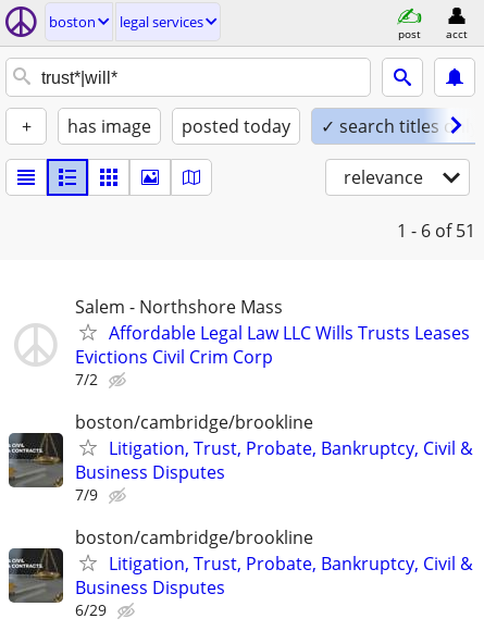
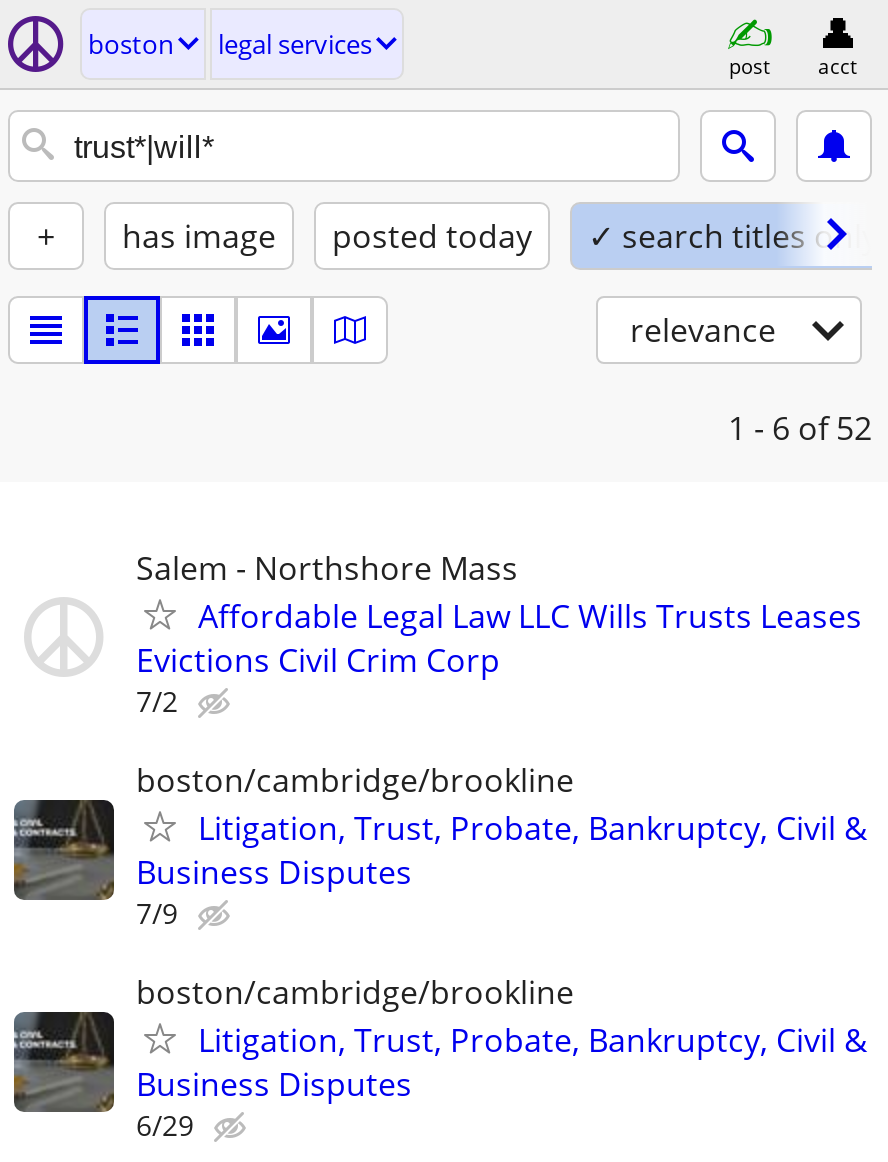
[397,219,475,243] 1 - 6 of 51 -> [728,406,872,450] 1 - 6 of 52

